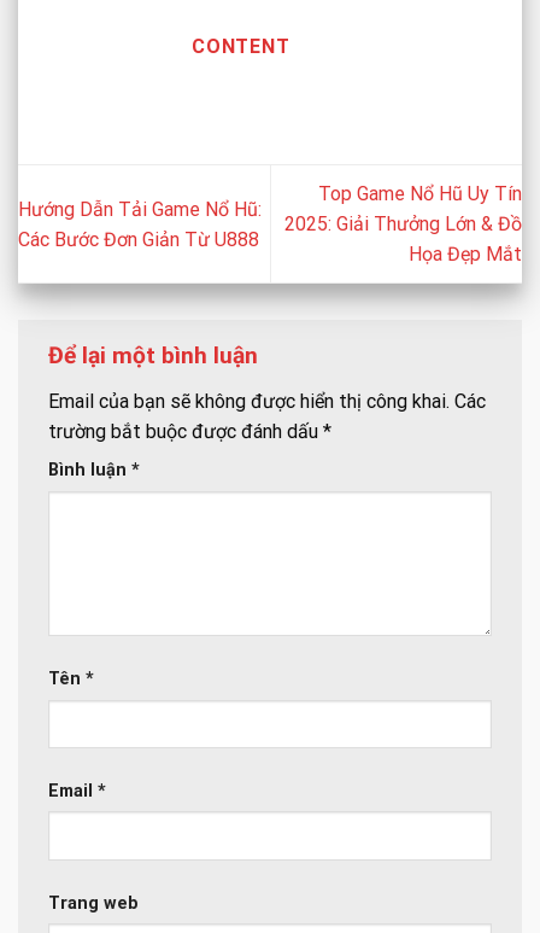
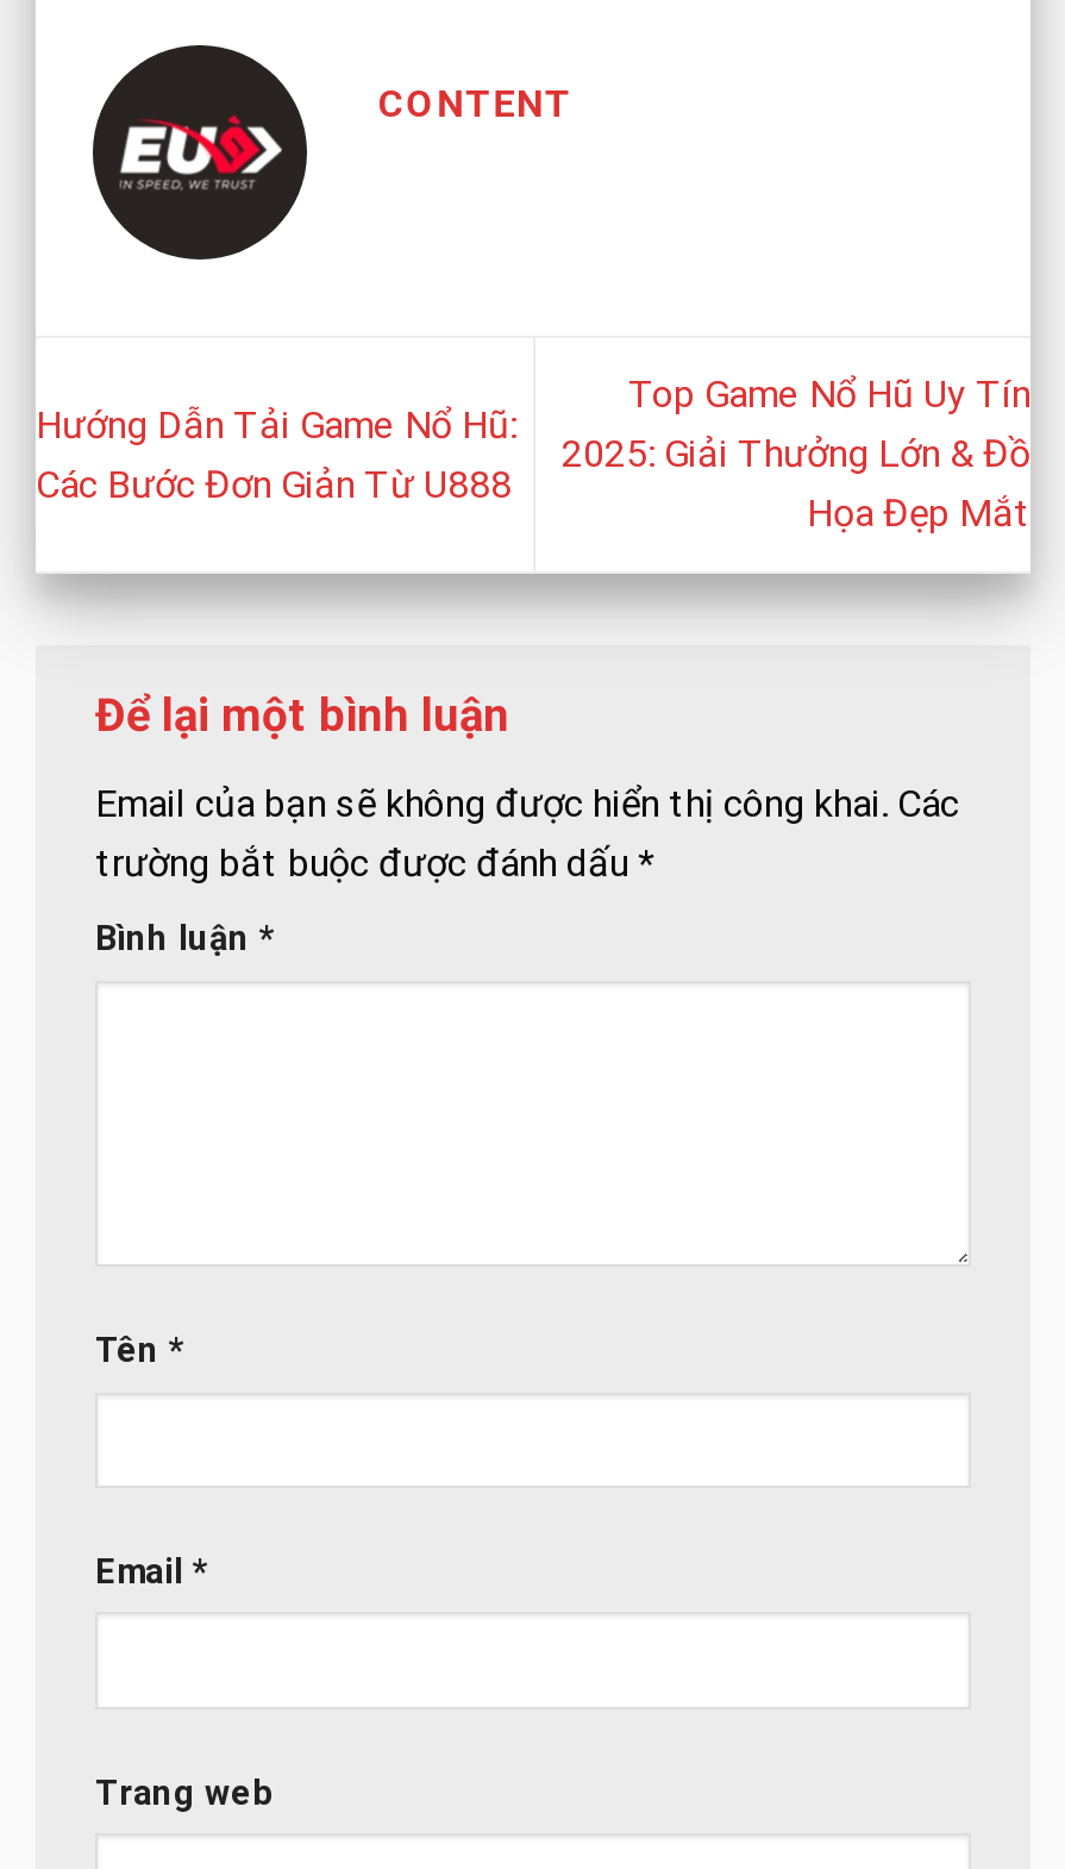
none -> [90,43,309,262] [image]

